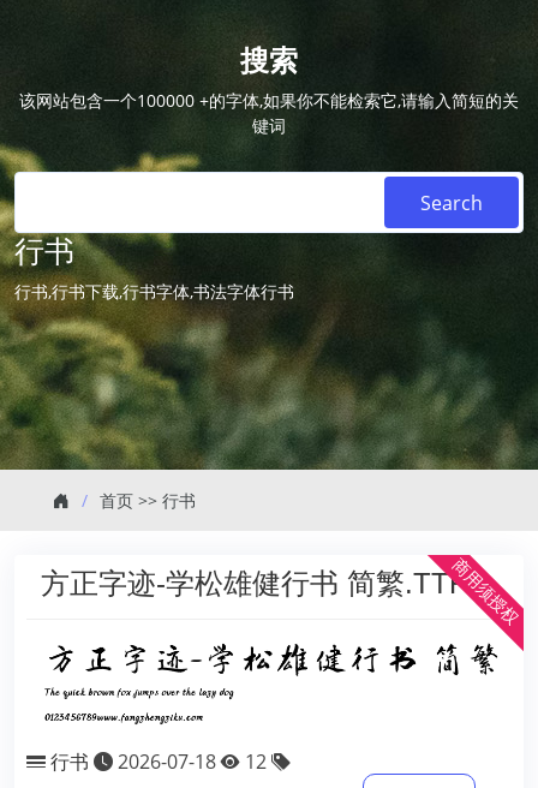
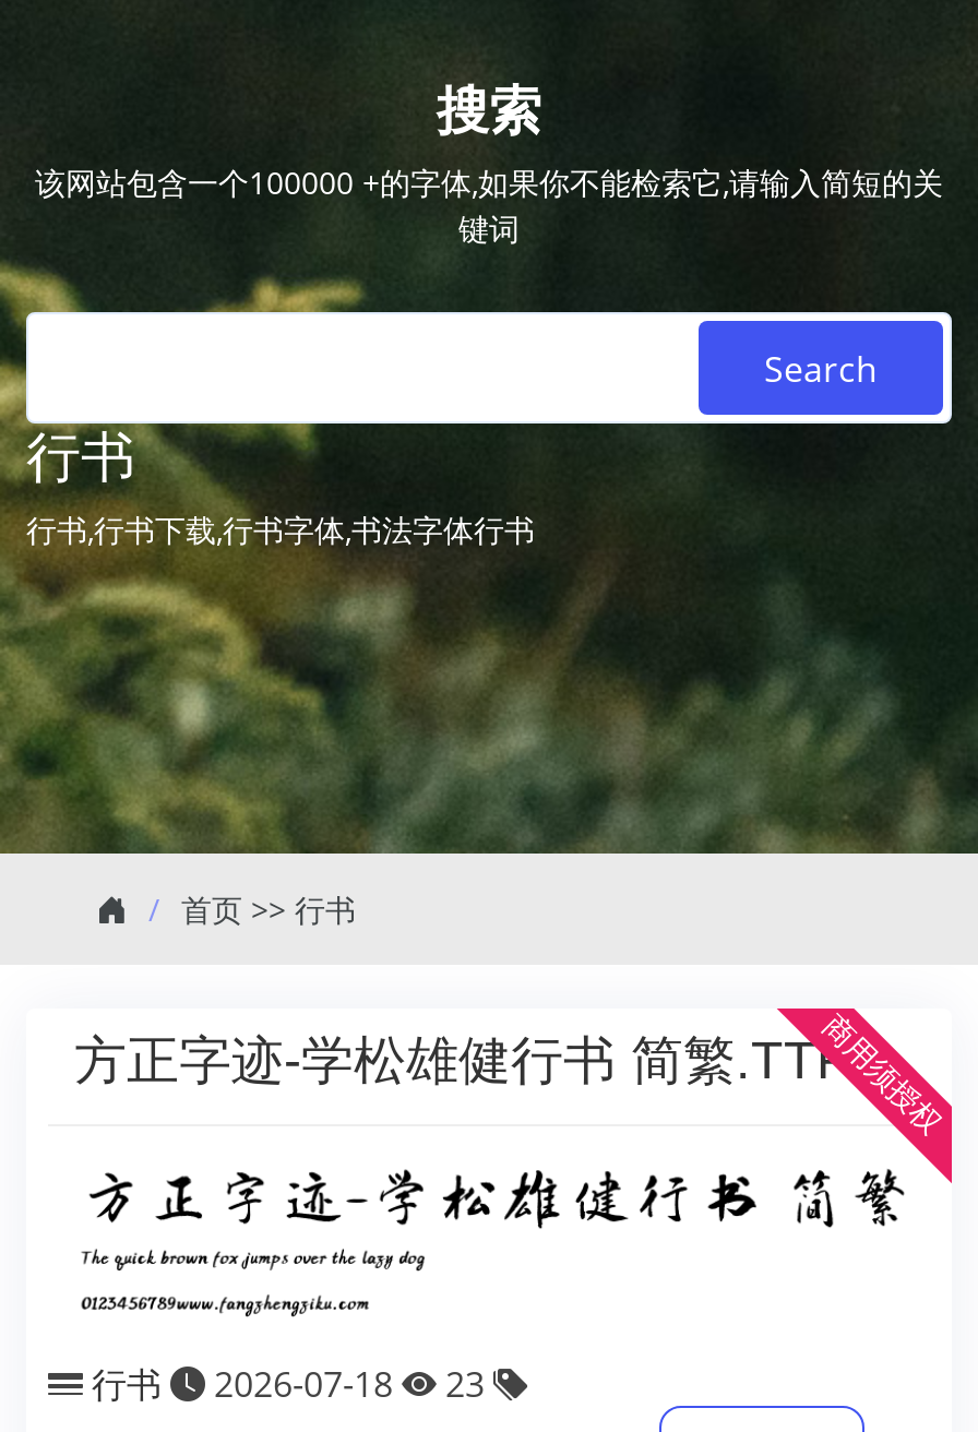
[50,749,271,775] 行书 2026-07-18 12 -> [92,1361,493,1409] 行书 2026-07-18 23

